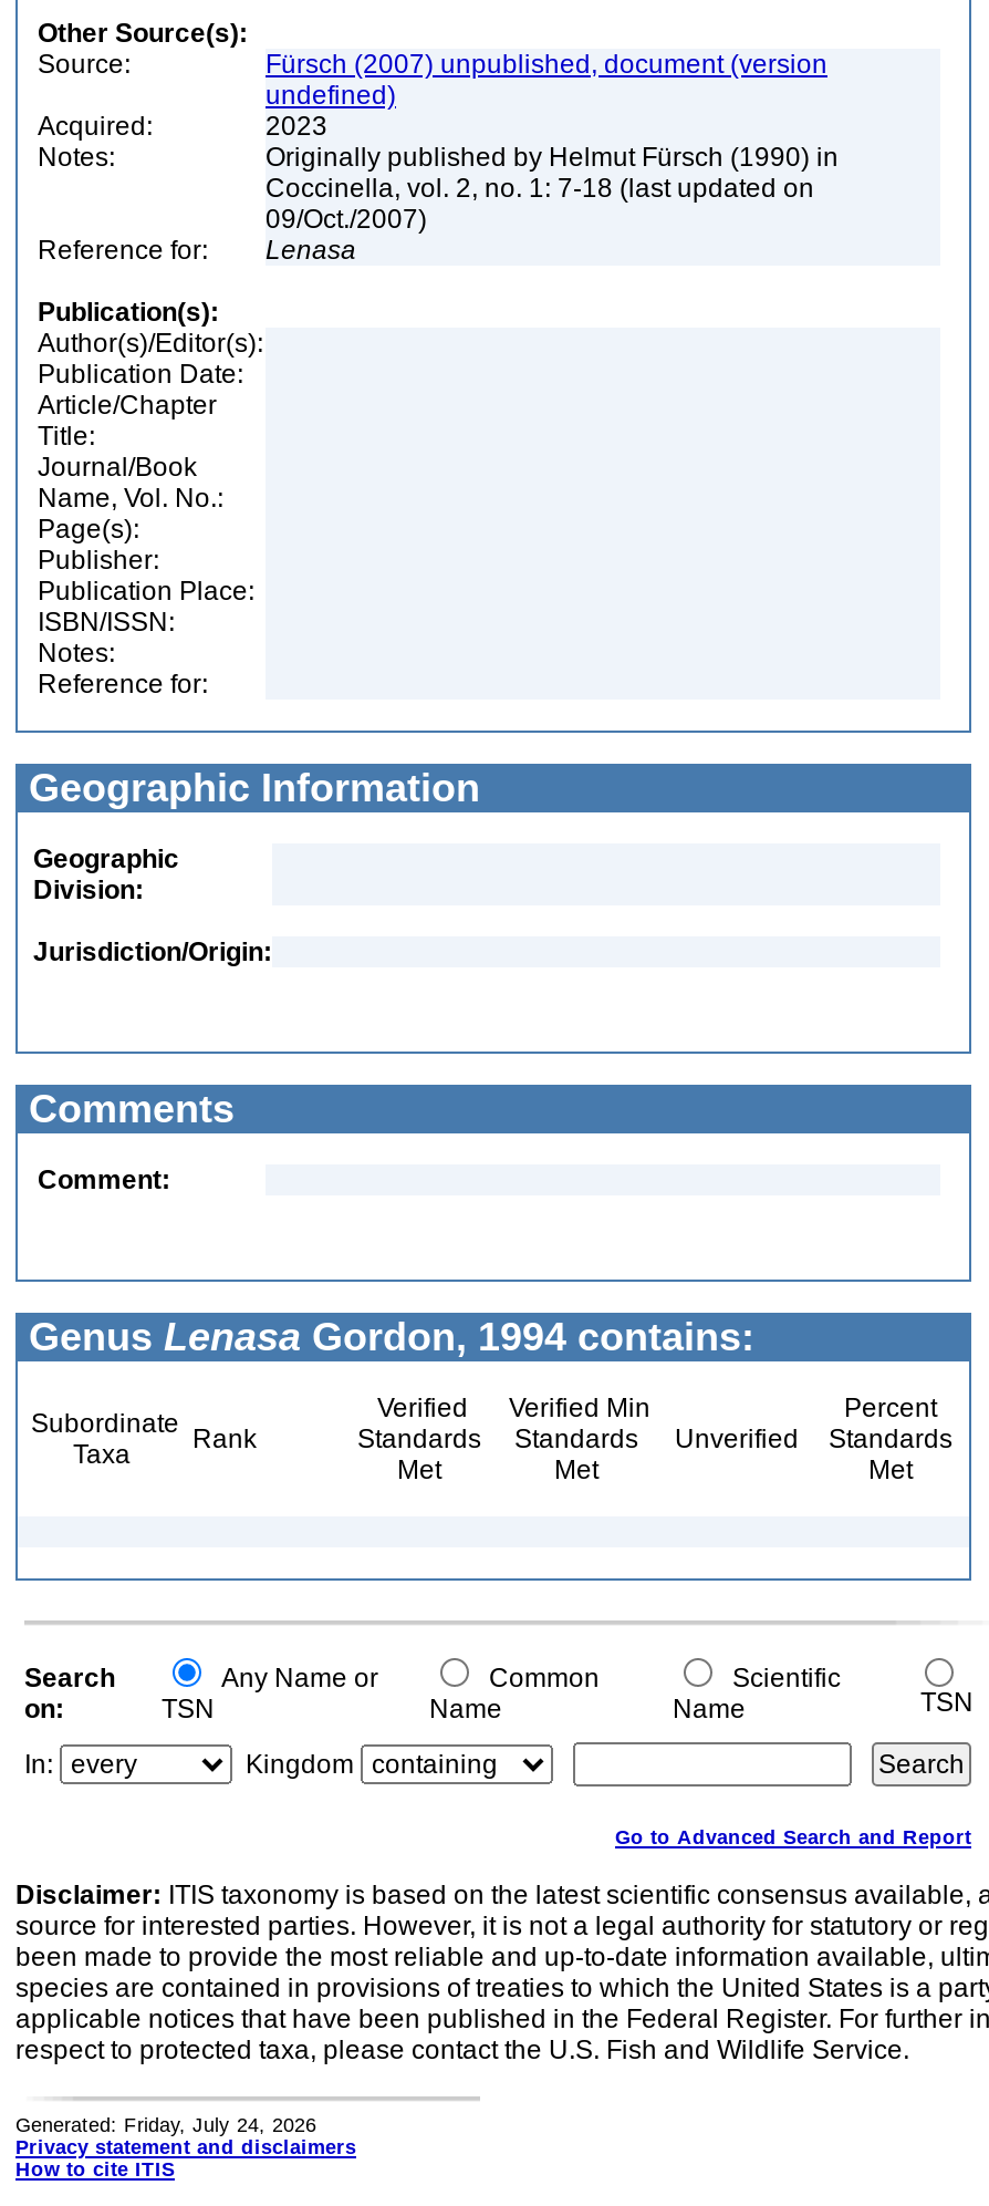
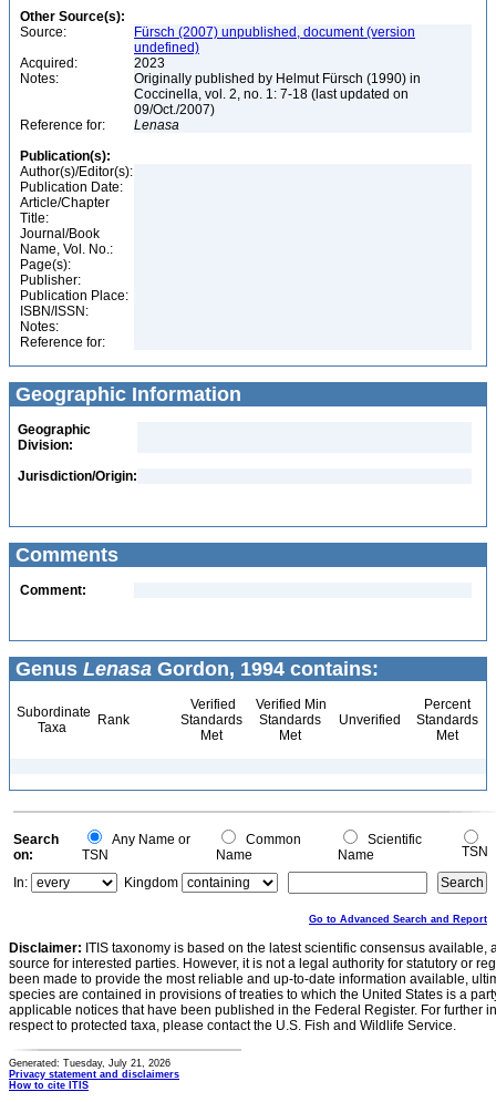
[15,2114,316,2136] Generated: Friday, July 24, 2026 -> [9,1058,170,1069] Generated: Tuesday, July 21, 2026

